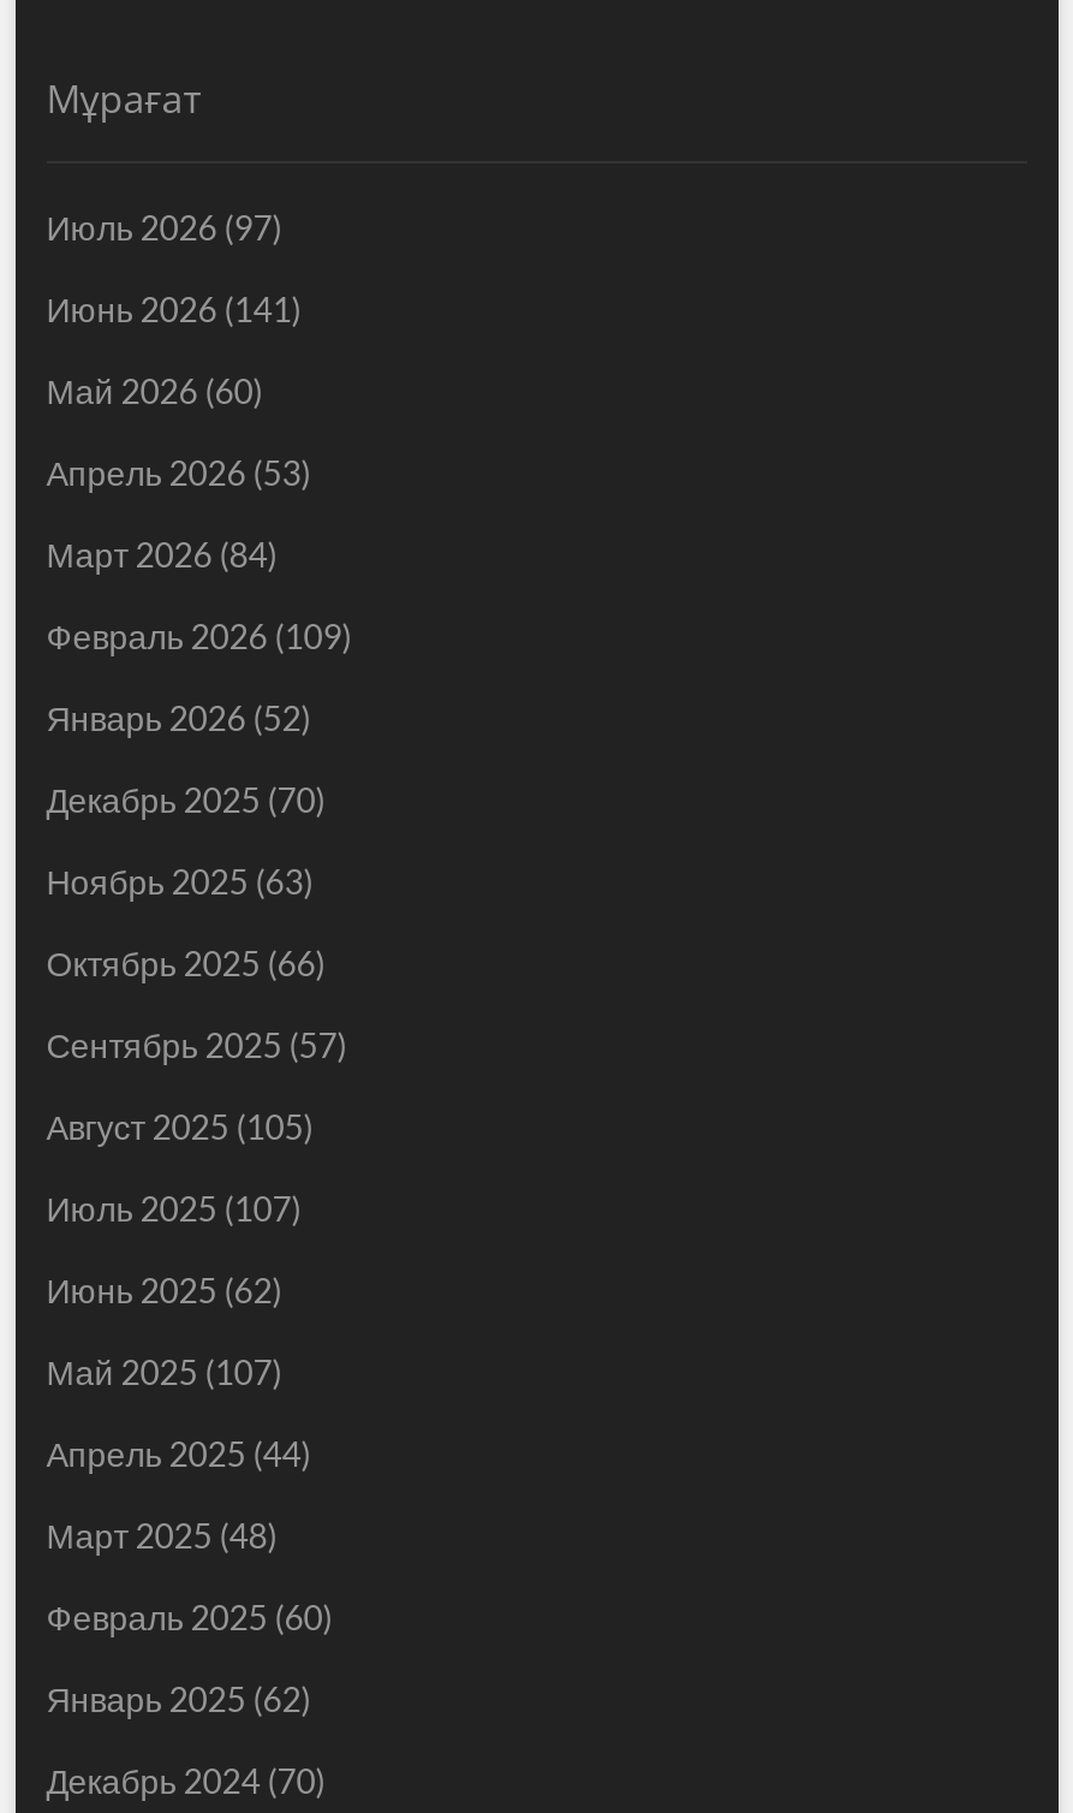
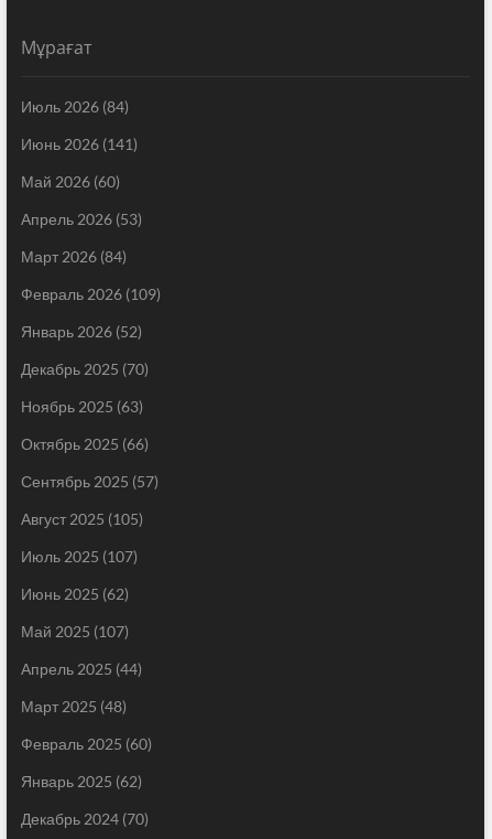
[46,207,282,248] Июль 2026 (97) -> [21,97,129,116] Июль 2026 (84)

